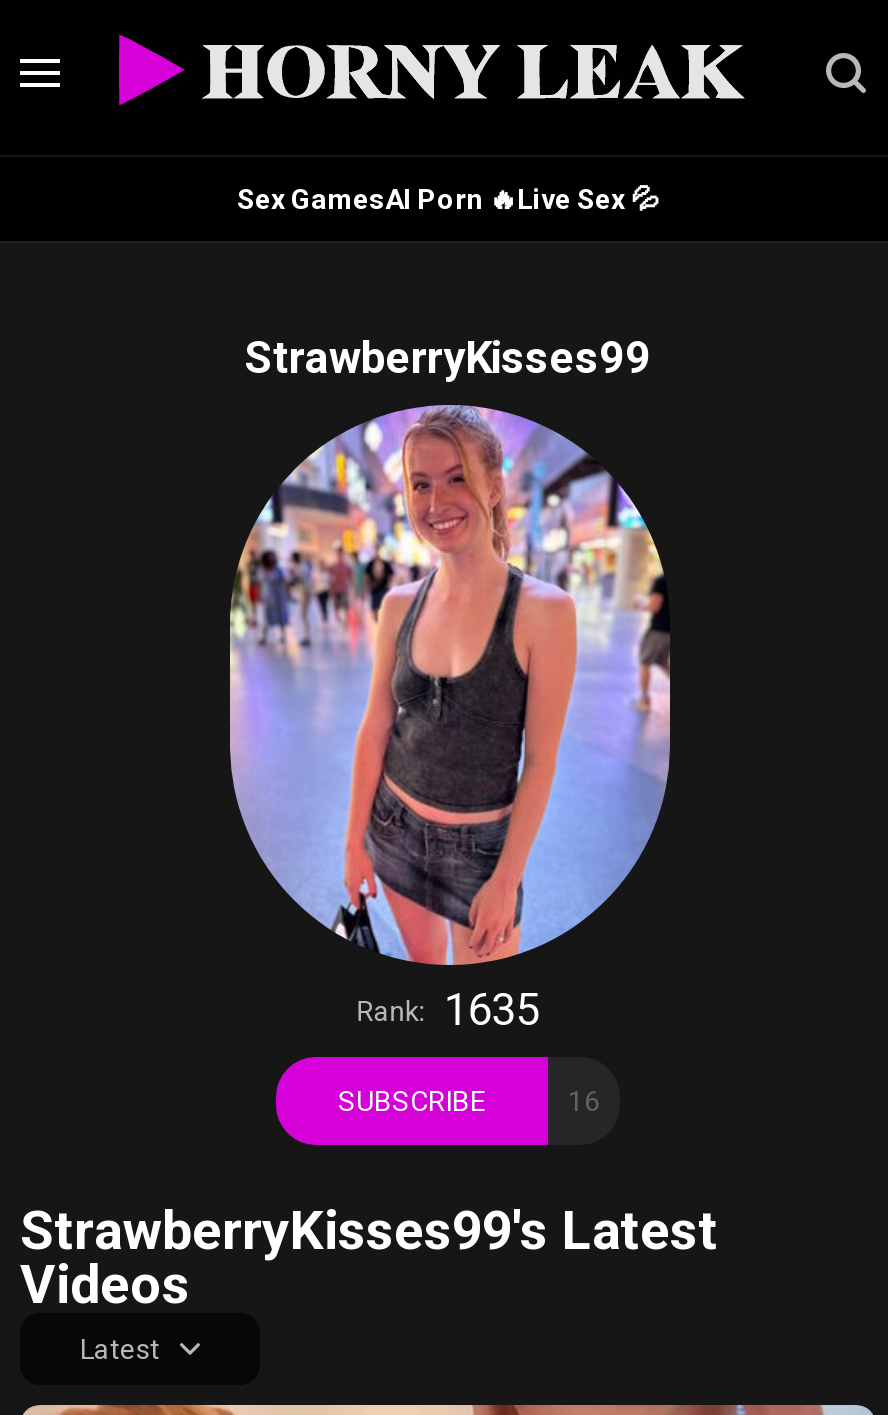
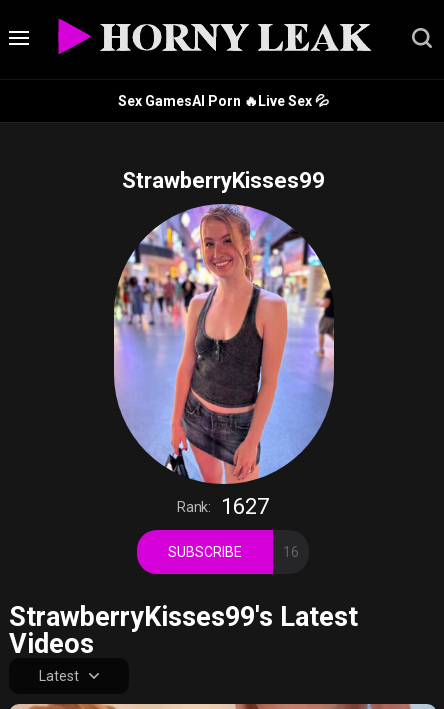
[356,986,540,1036] Rank: 1635 -> [177,494,269,519] Rank: 1627

